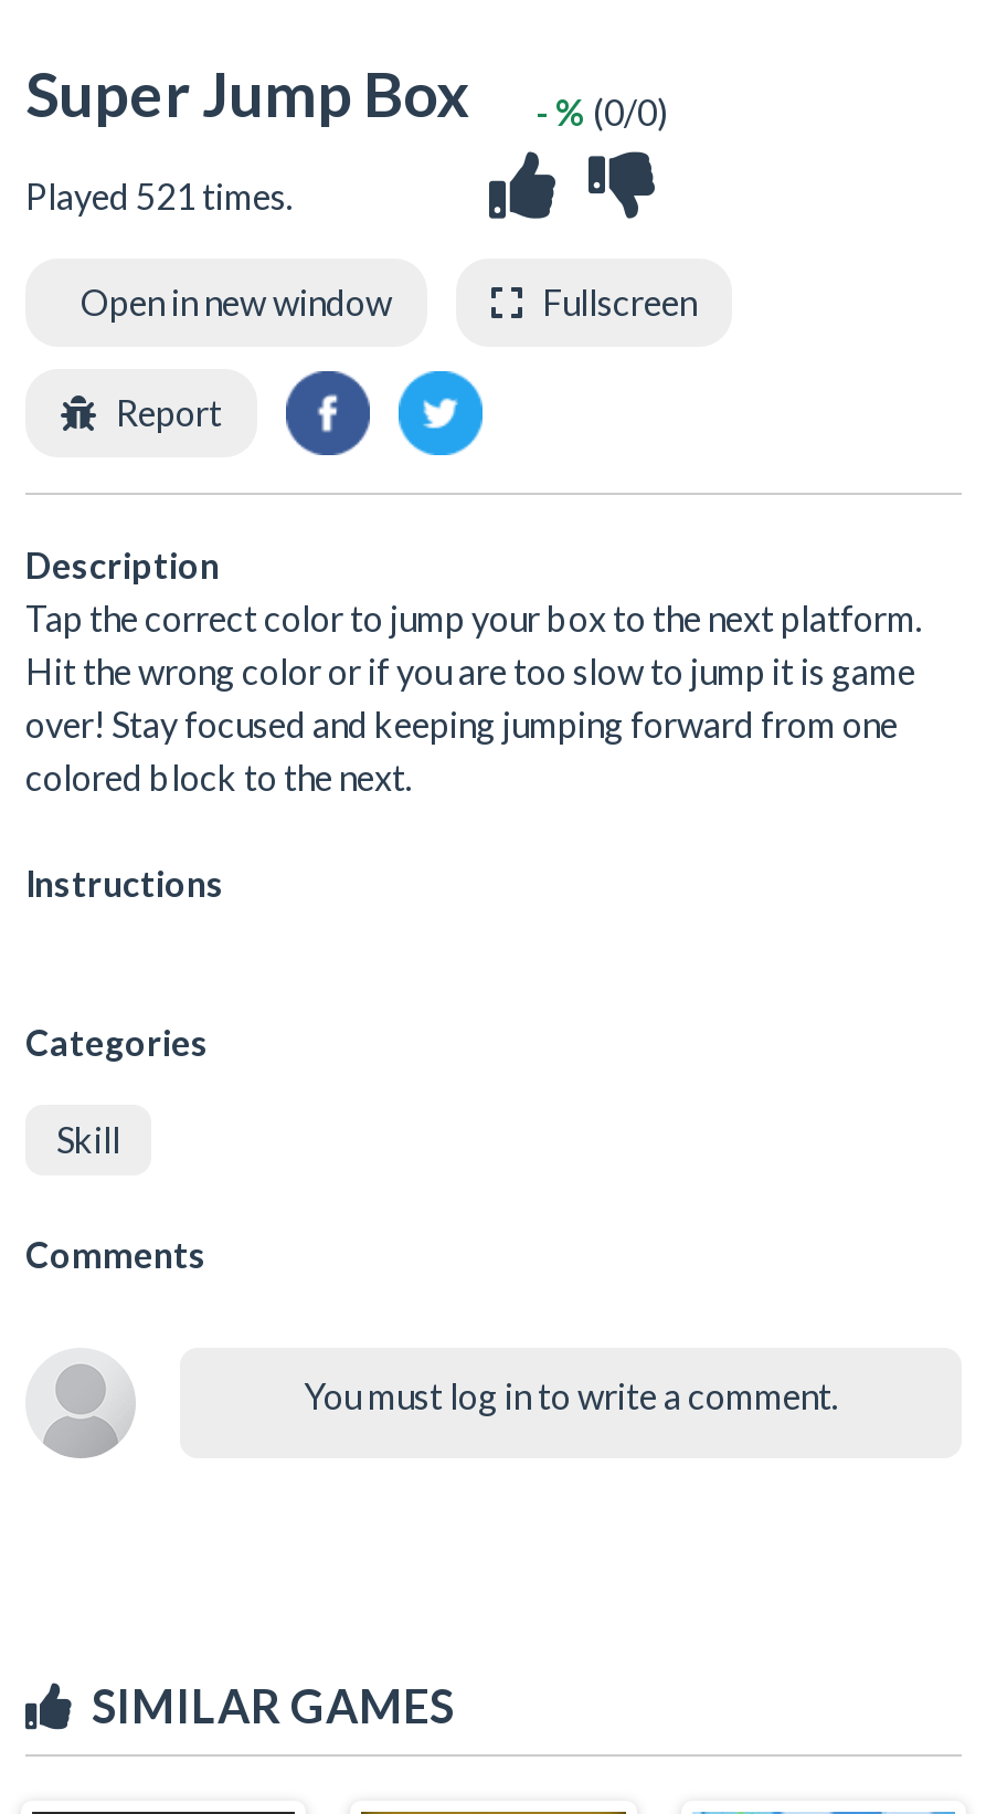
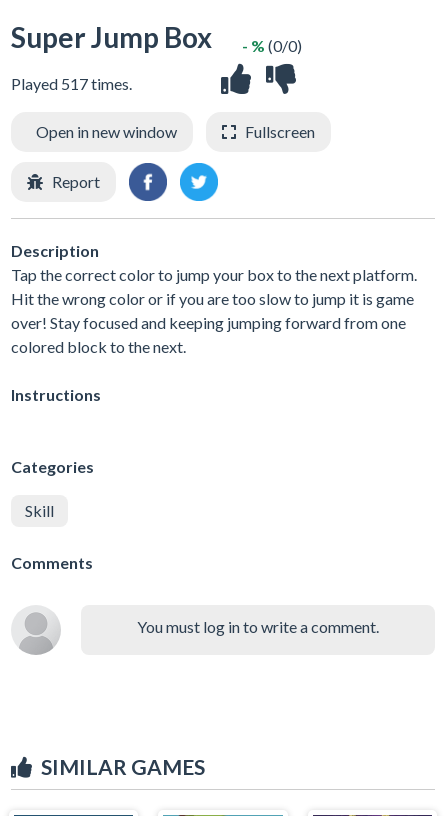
[25,174,293,216] Played 521 times. -> [11,74,132,93] Played 517 times.

